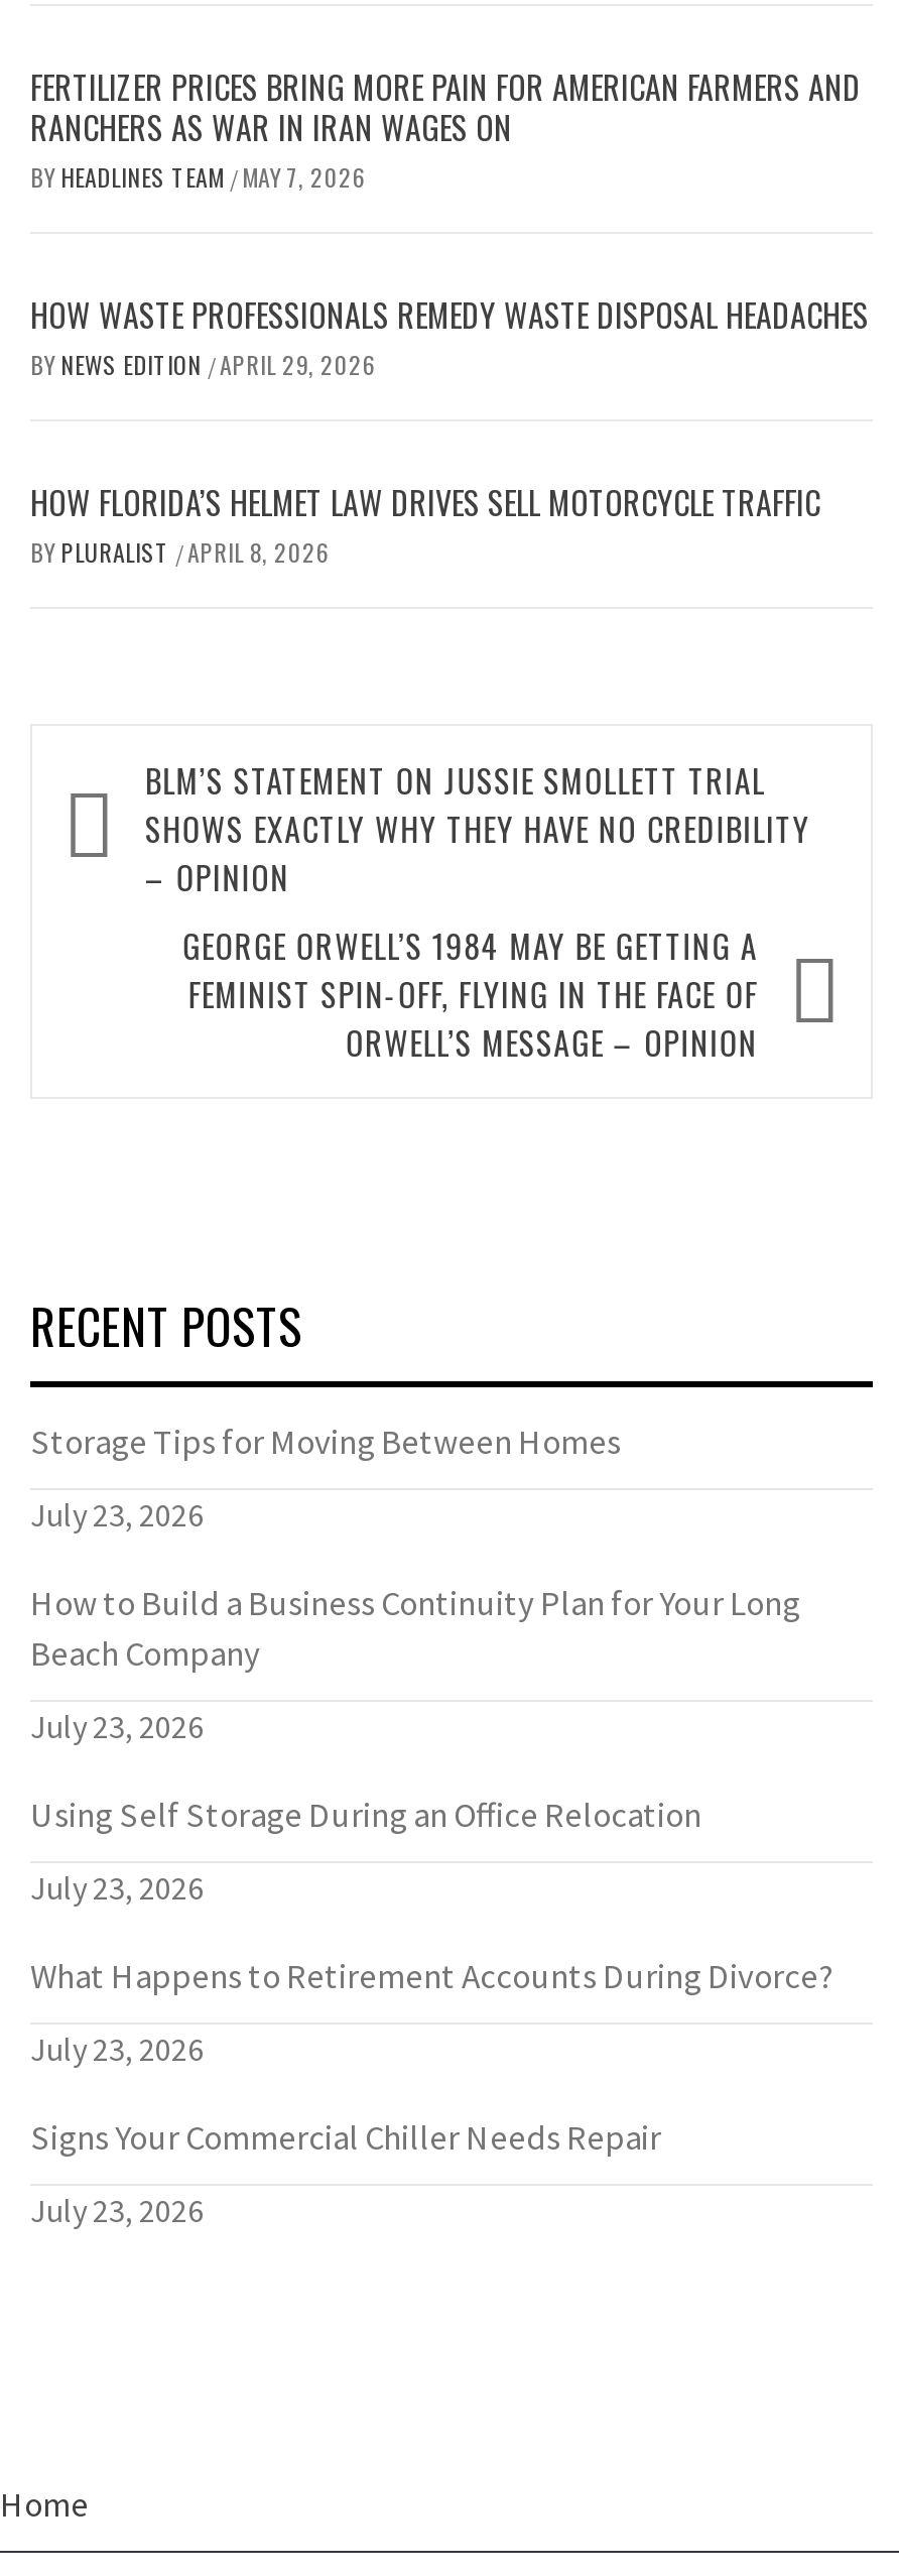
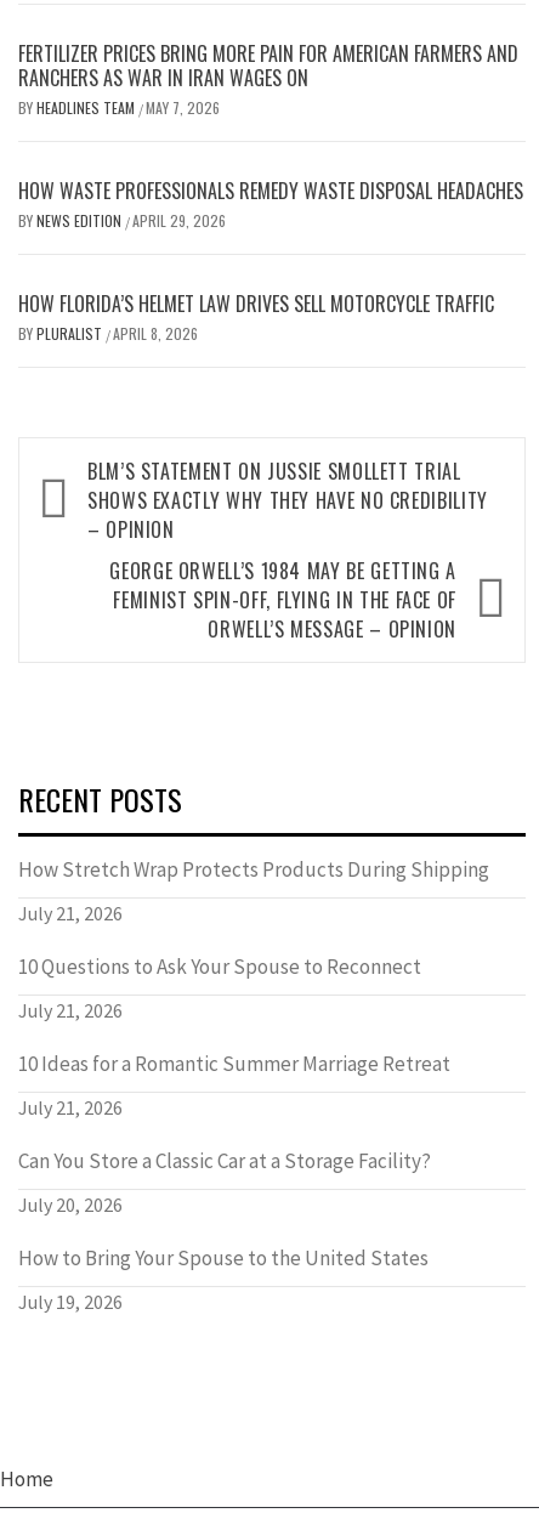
[30,1419,621,1464] Storage Tips for Moving Between Homes -> [18,856,489,883] How Stretch Wrap Protects Products During Shipping
[30,1494,204,1534] July 23, 2026 -> [18,901,123,925] July 21, 2026
[30,1580,800,1675] How to Build a Business Continuity Plan for Your Long | Beach Company -> [18,953,421,980] 10 Questions to Ask Your Spouse to Reconnect
[30,1706,204,1746] July 23, 2026 -> [18,998,123,1022] July 21, 2026
[30,1792,701,1837] Using Self Storage During an Office Relocation -> [18,1050,450,1077] 10 Ideas for a Romantic Summer Marriage Retreat
[30,1867,204,1907] July 23, 2026 -> [18,1095,123,1119] July 21, 2026
[30,1954,834,1998] What Happens to Retirement Accounts During Divorce? -> [18,1147,431,1174] Can You Store a Classic Car at a Storage Facility?
[30,2028,204,2068] July 23, 2026 -> [18,1192,123,1216] July 20, 2026
[30,2115,661,2159] Signs Your Commercial Chiller Needs Repair -> [18,1244,429,1271] How to Bring Your Spouse to the United States
[30,2189,204,2230] July 23, 2026 -> [18,1289,123,1314] July 19, 2026

